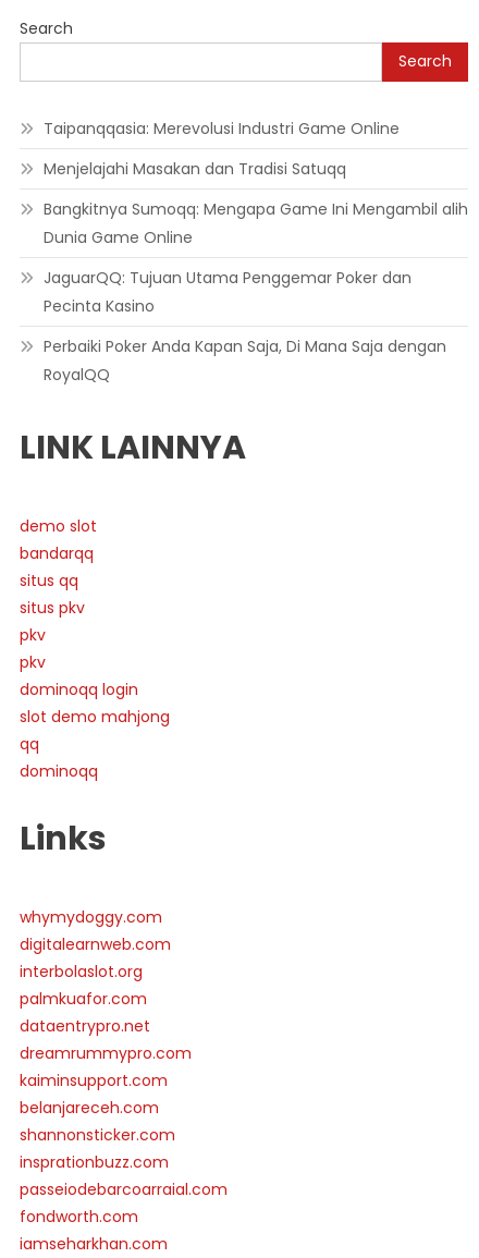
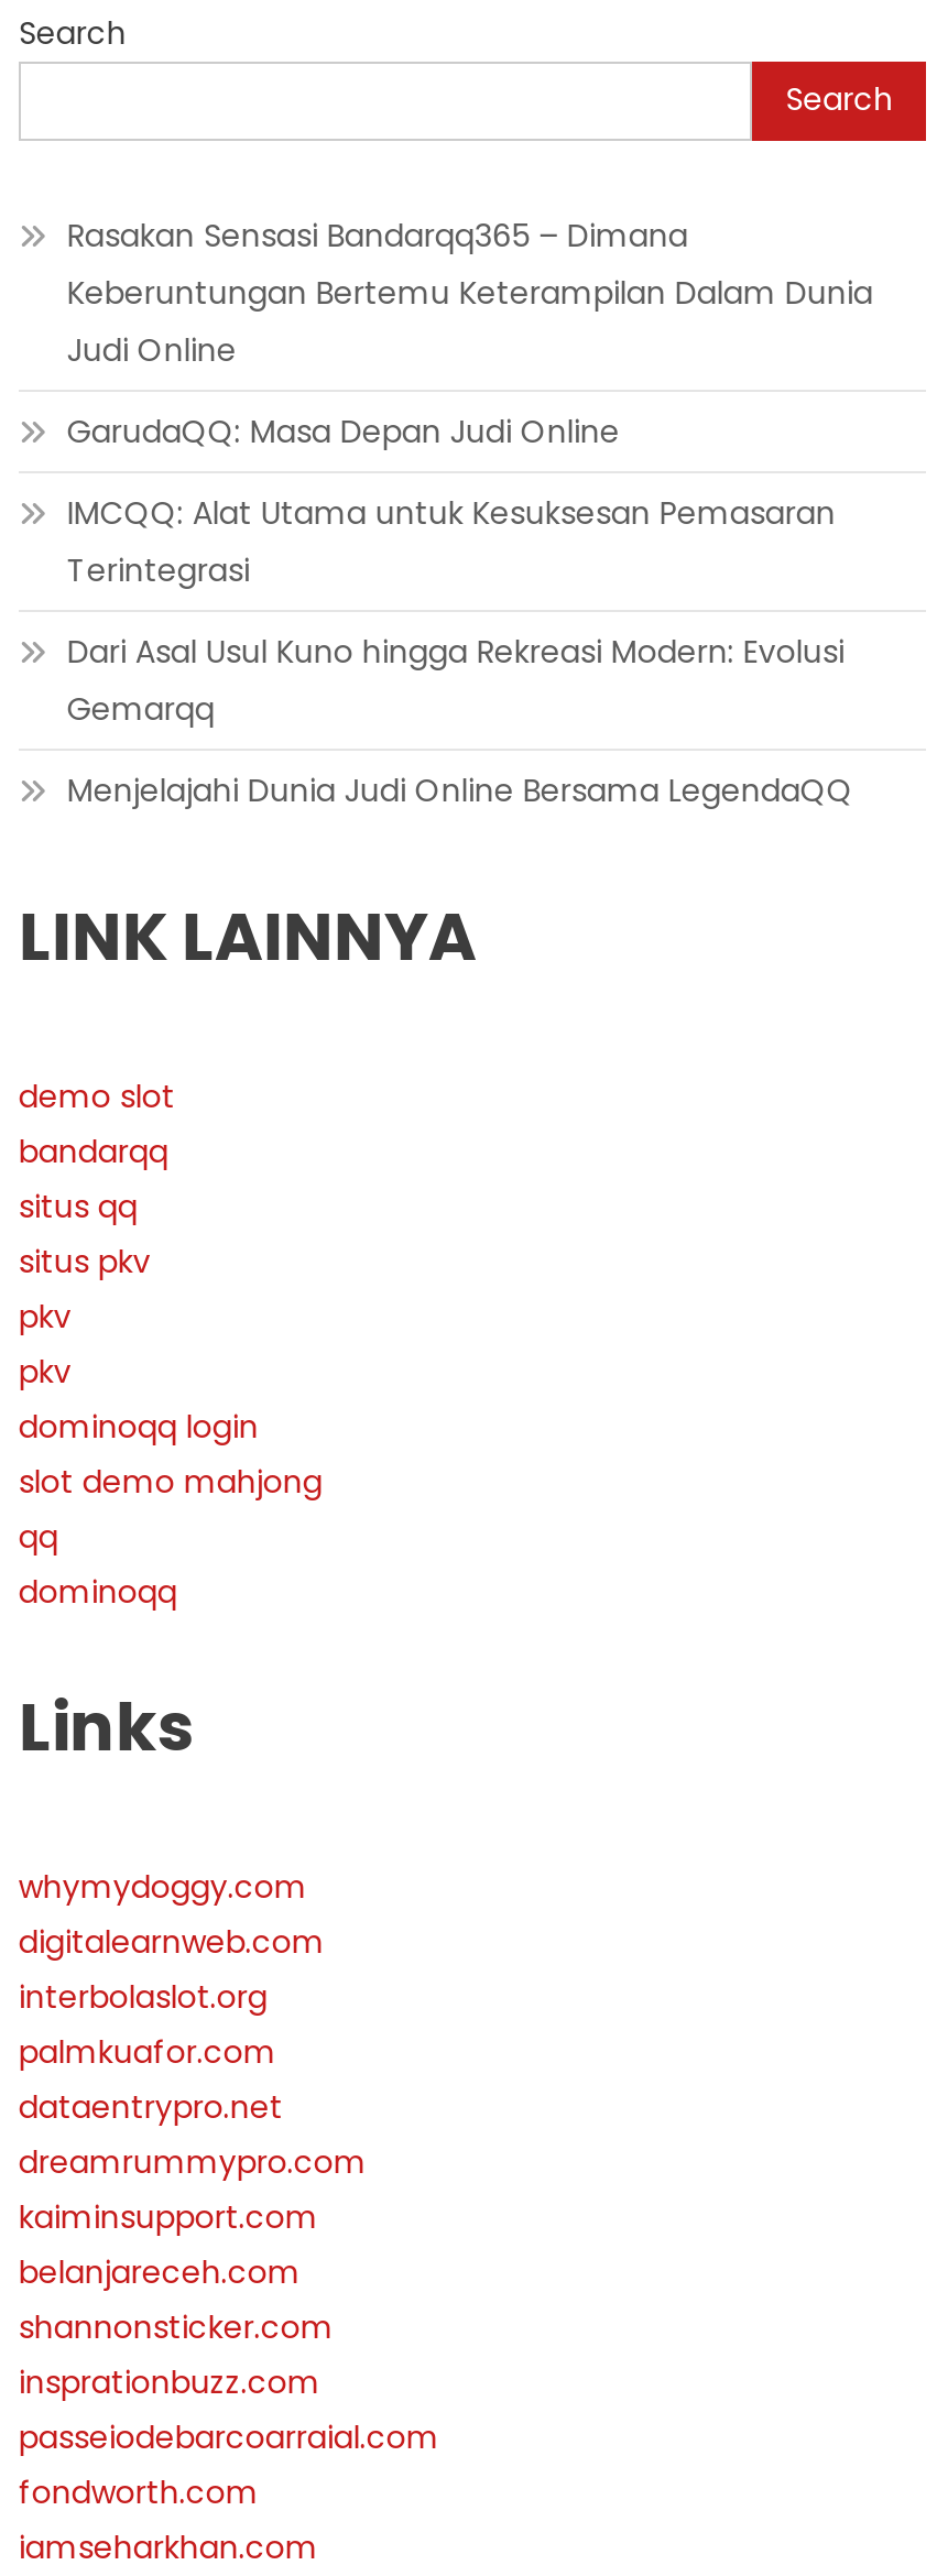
[43,117,399,139] Taipanqqasia: Merevolusi Industri Game Online -> [67,213,873,372] Rasakan Sensasi Bandarqq365 – Dimana | Keberuntungan Bertemu Keterampilan Dalam Dunia | Judi Online
[43,158,346,179] Menjelajahi Masakan dan Tradisi Satuqq -> [67,409,620,453] GarudaQQ: Masa Depan Judi Online
[43,198,468,248] Bangkitnya Sumoqq: Mengapa Game Ini Mengambil alih | Dunia Game Online -> [67,491,835,592] IMCQQ: Alat Utama untuk Kesuksesan Pemasaran | Terintegrasi
[43,267,411,317] JaguarQQ: Tujuan Utama Penggemar Poker dan | Pecinta Kasino -> [67,629,844,731] Dari Asal Usul Kuno hingga Rekreasi Modern: Evolusi | Gemarqq
[43,335,446,385] Perbaiki Poker Anda Kapan Saja, Di Mana Saja dengan | RoyalQQ -> [67,768,853,812] Menjelajahi Dunia Judi Online Bersama LegendaQQ

